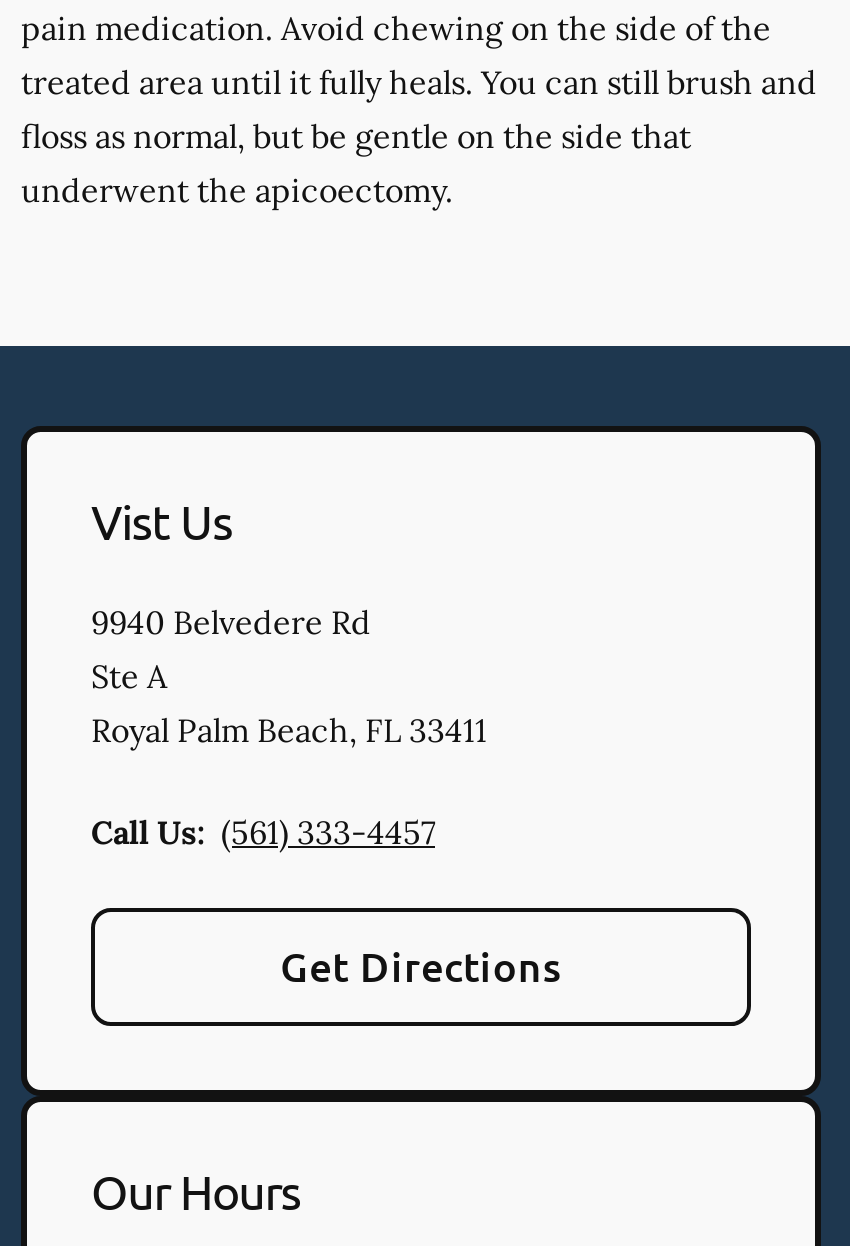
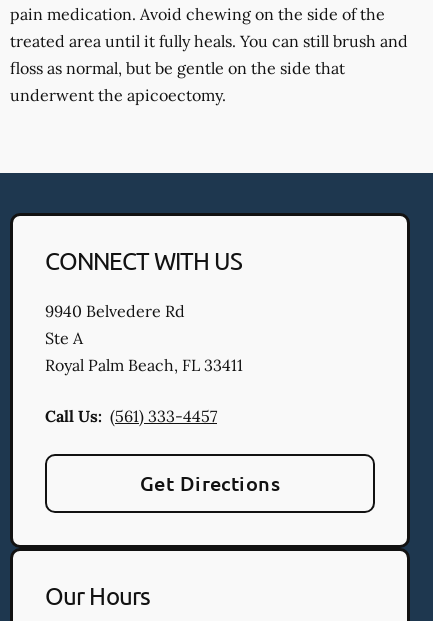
[91,492,232,550] Vist Us -> [45,246,242,275] CONNECT WITH US

